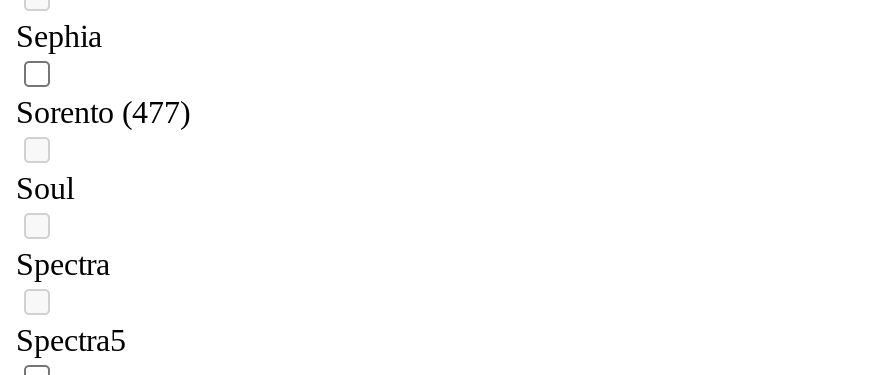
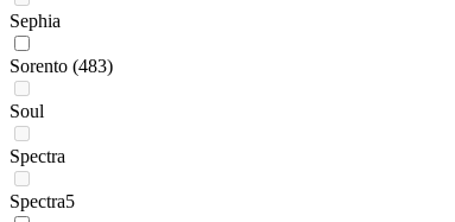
[16,96,190,130] Sorento (477) -> [10,56,113,76] Sorento (483)

